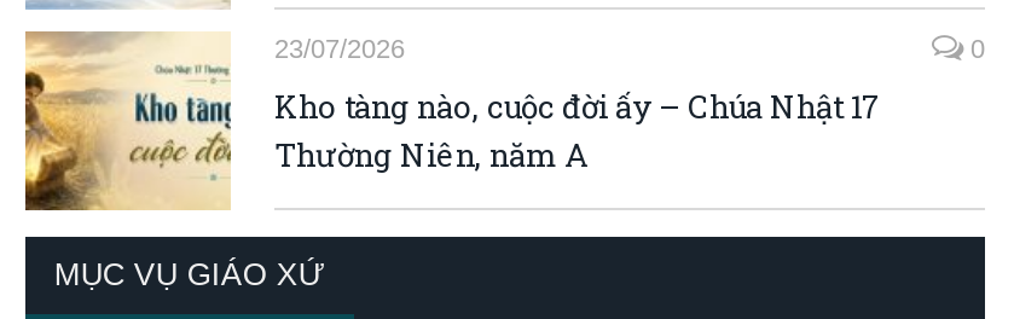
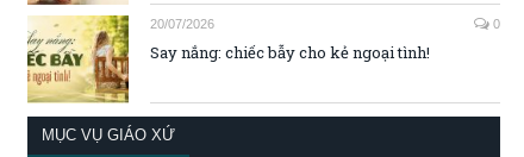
[23,31,405,210] [image] | 23/07/2026 -> [27,14,214,103] [image] | 20/07/2026
[274,85,881,177] Kho tàng nào, cuộc đời ấy – Chúa Nhật 17 | Thường Niên, năm A -> [150,42,430,63] Say nắng: chiếc bẫy cho kẻ ngoại tình!

